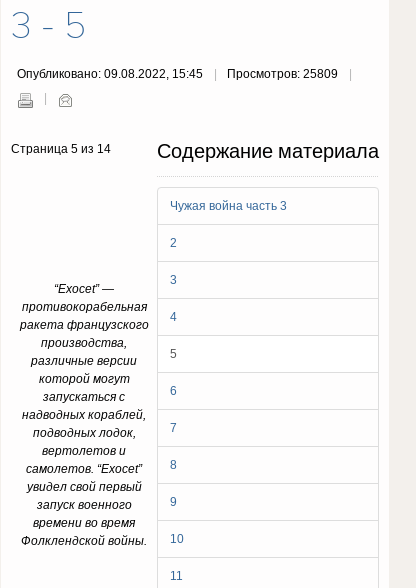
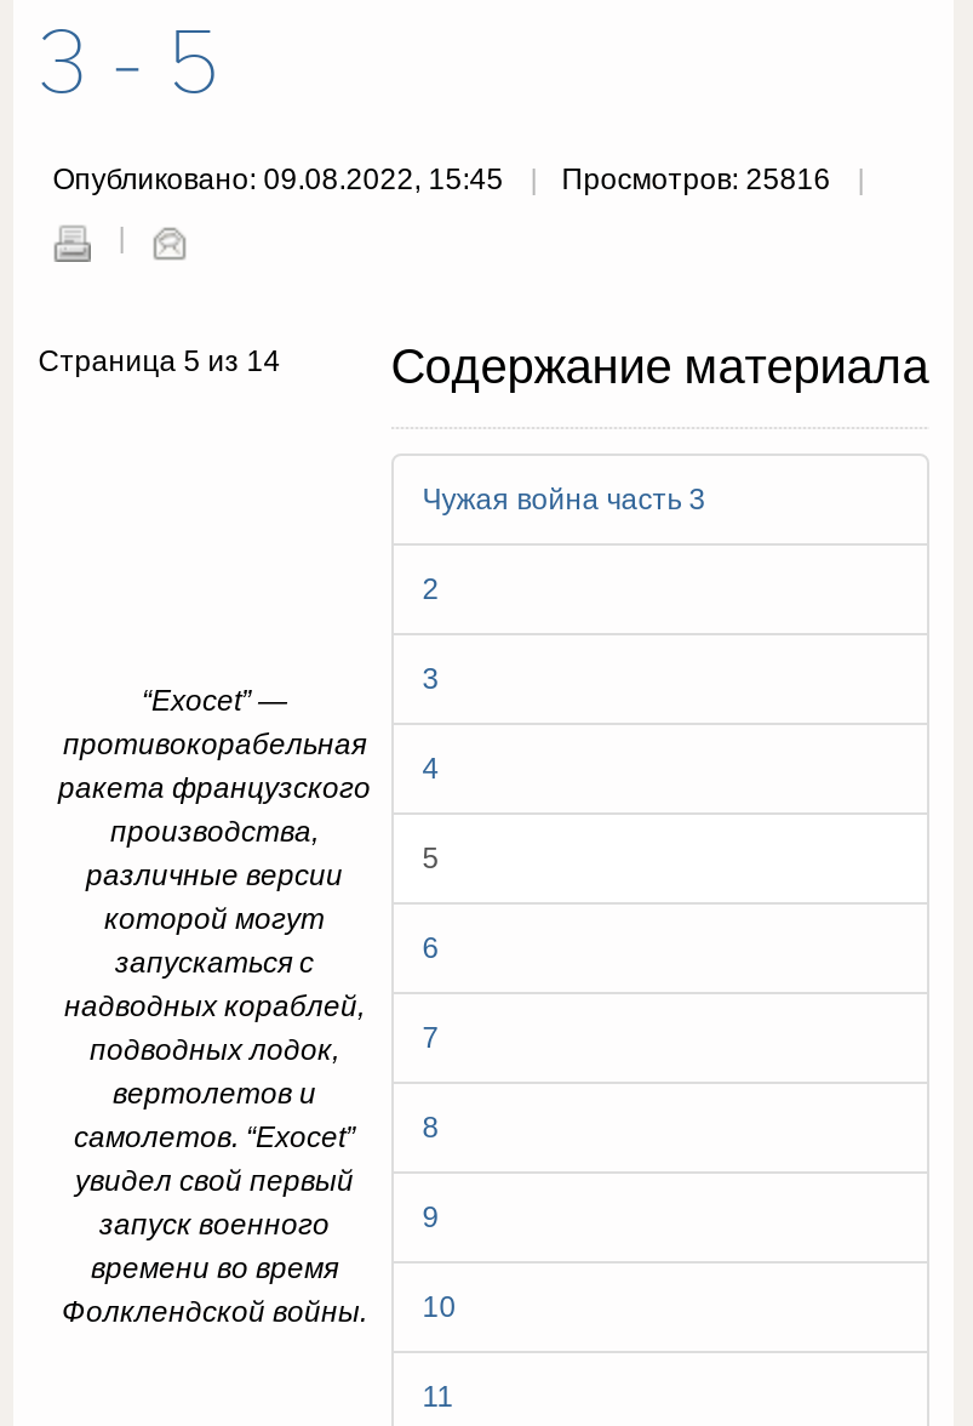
[17,67,341,81] Опубликовано: 09.08.2022, 15:45 Просмотров: 25809 -> [53,162,838,196] Опубликовано: 09.08.2022, 15:45 Просмотров: 25816

